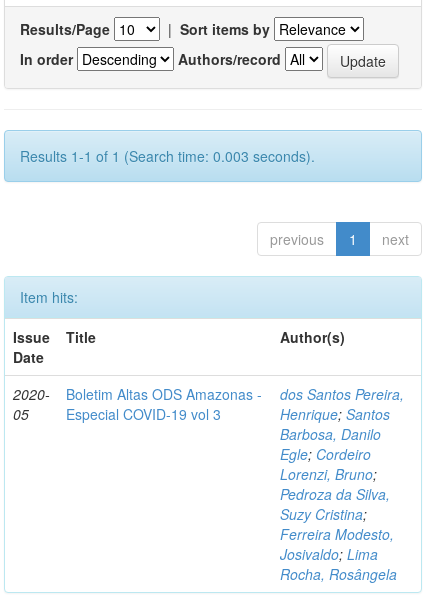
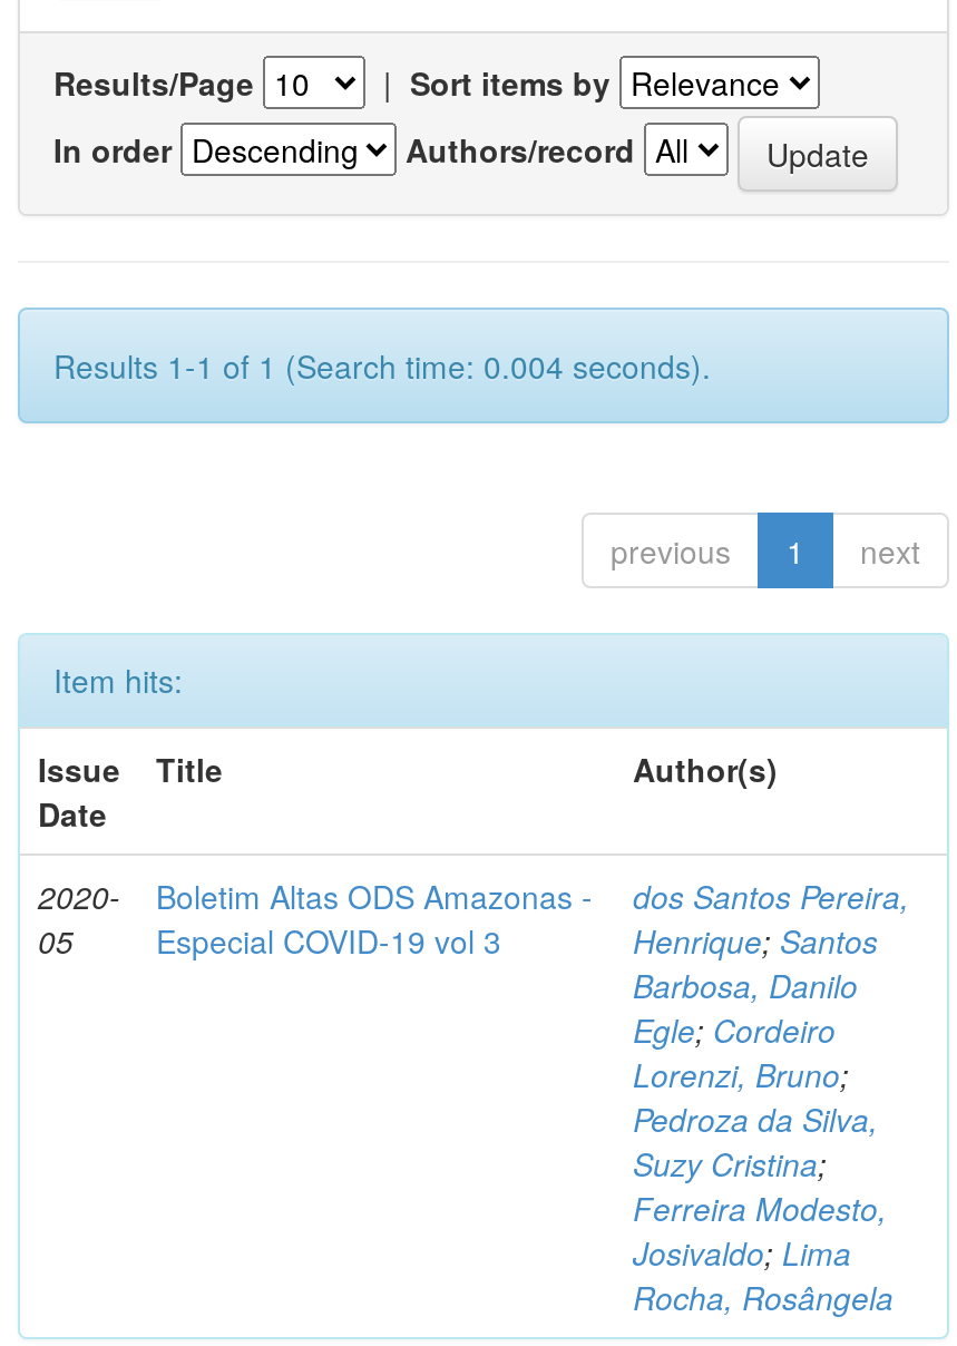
[20,146,315,166] Results 1-1 of 1 (Search time: 0.003 seconds). -> [53,343,711,388] Results 1-1 of 1 (Search time: 0.004 seconds).

